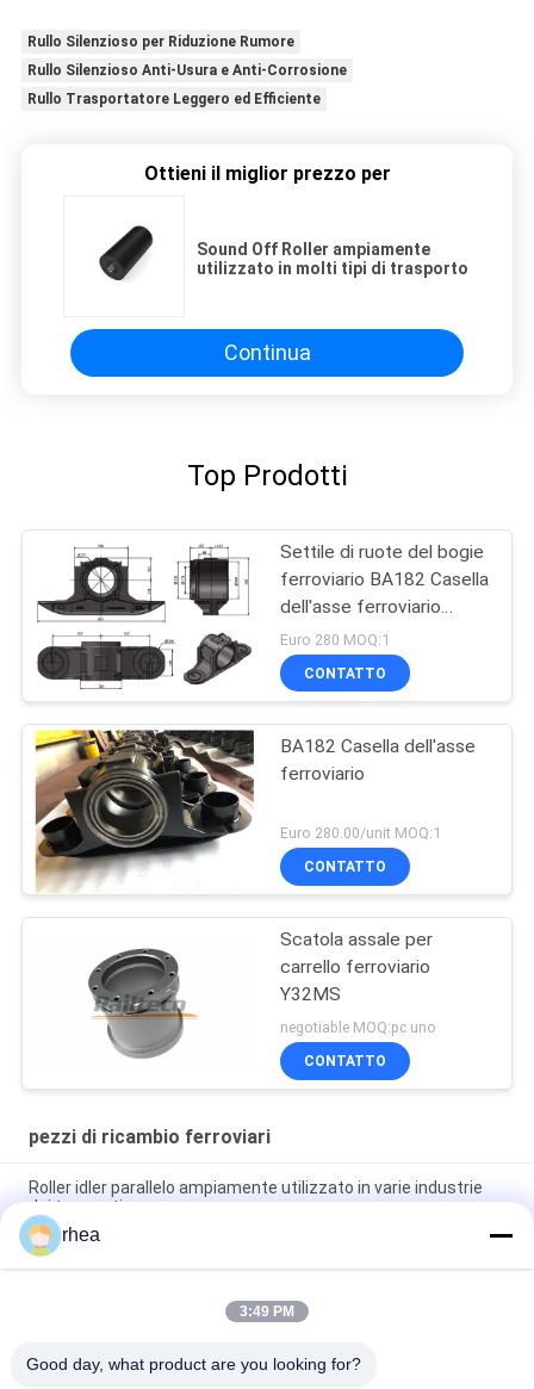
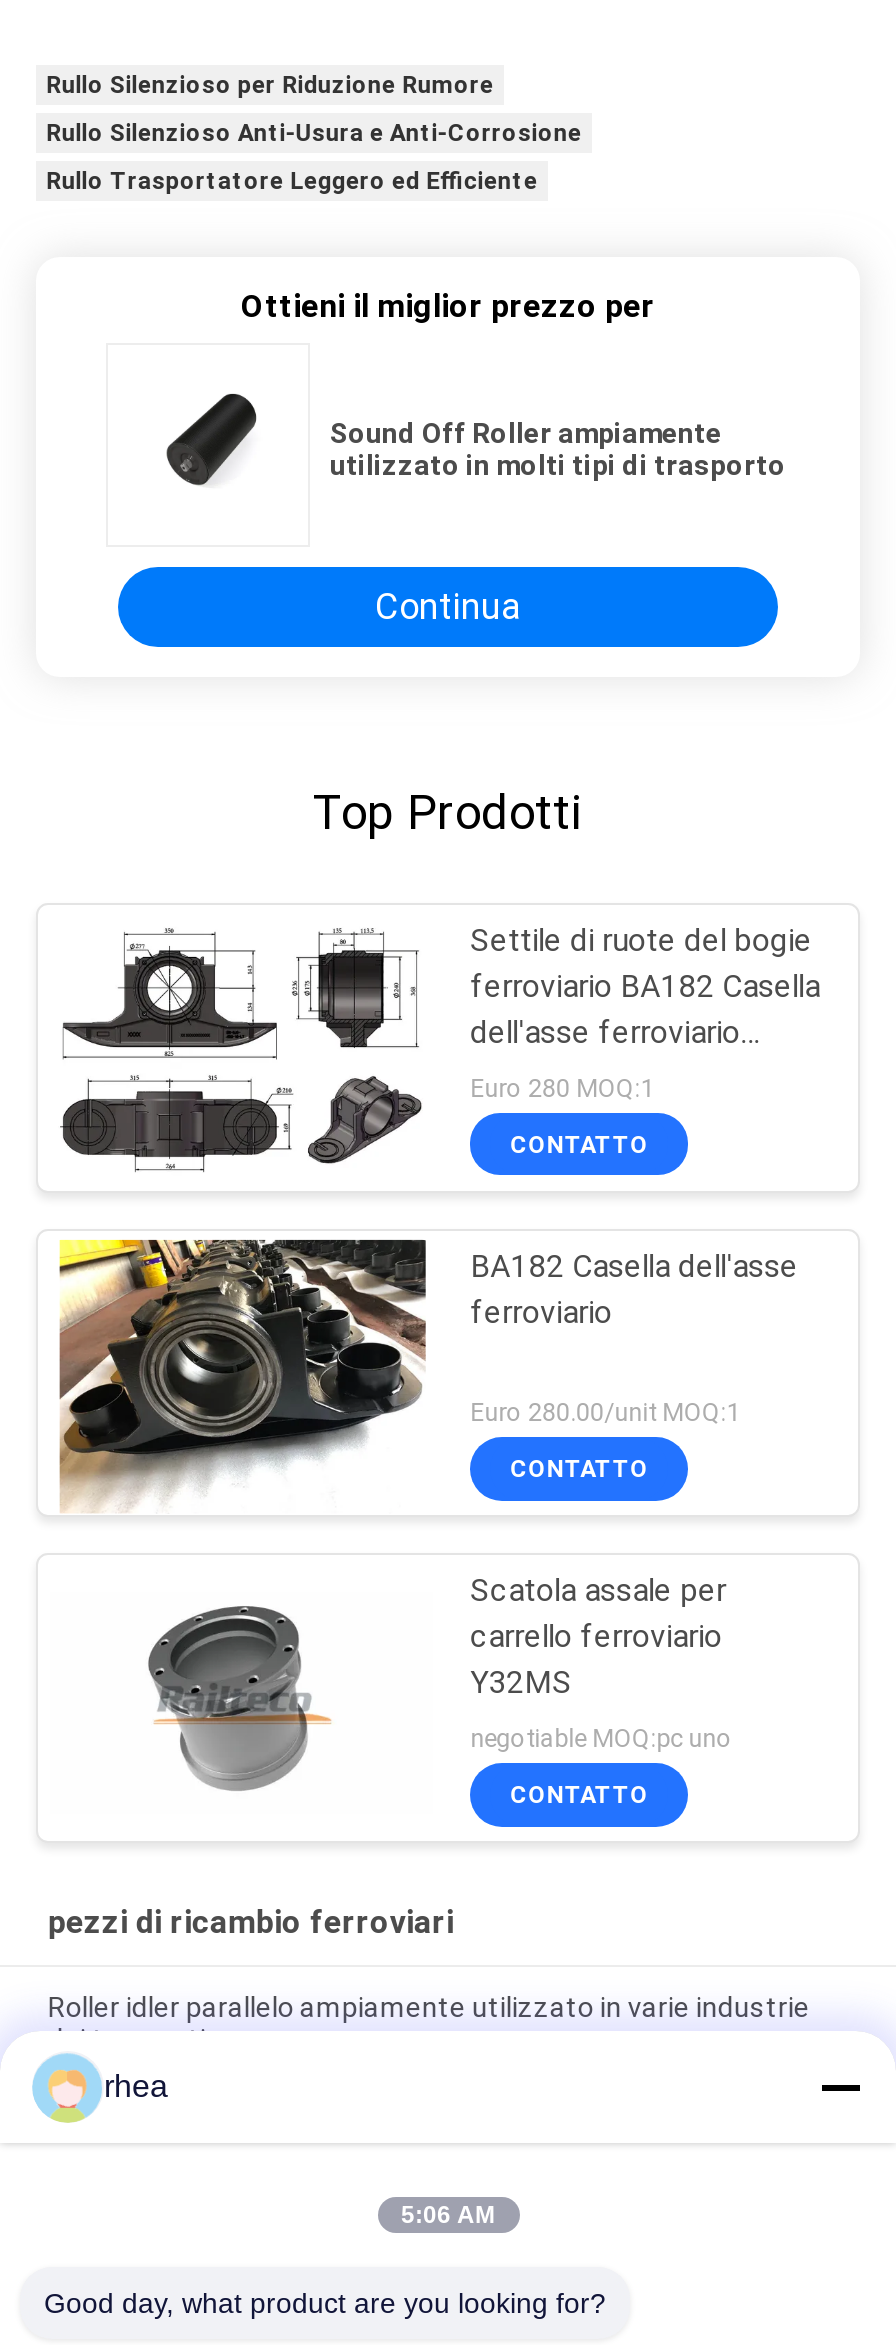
[240,1303,294,1320] 3:49 PM -> [401,2201,495,2229] 5:06 AM

